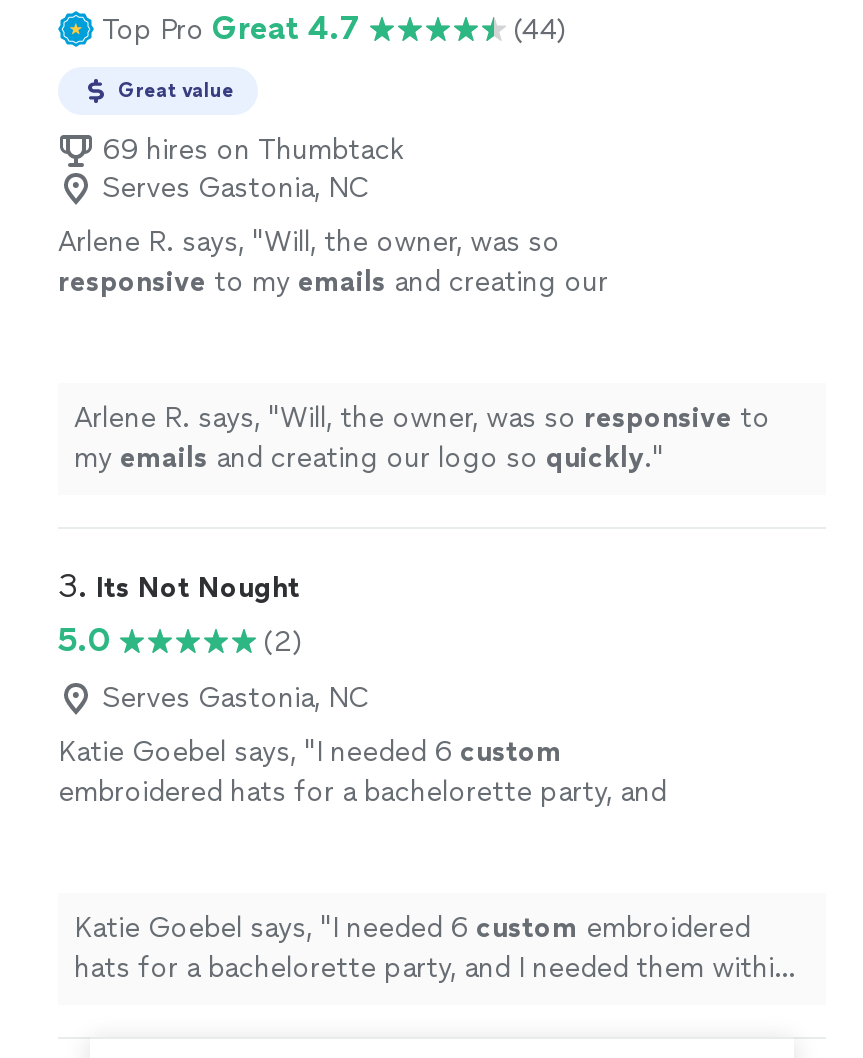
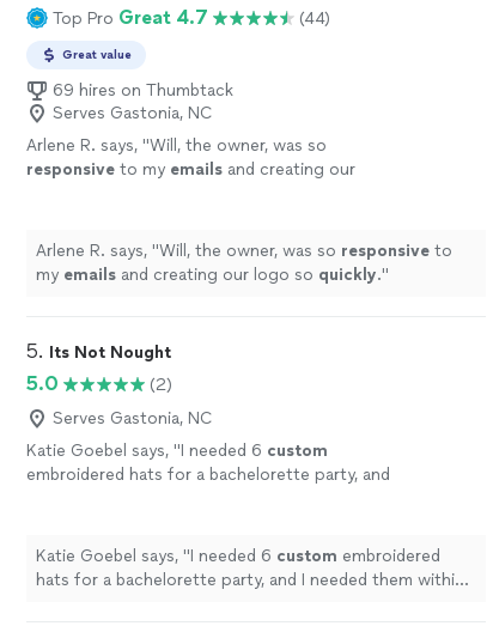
[58,567,300,605] 3. Its Not Nought -> [26,340,171,363] 5. Its Not Nought

